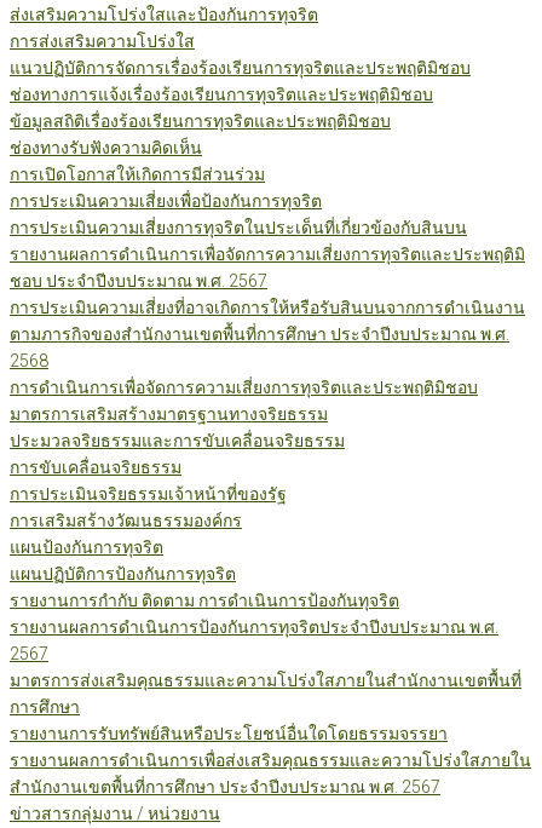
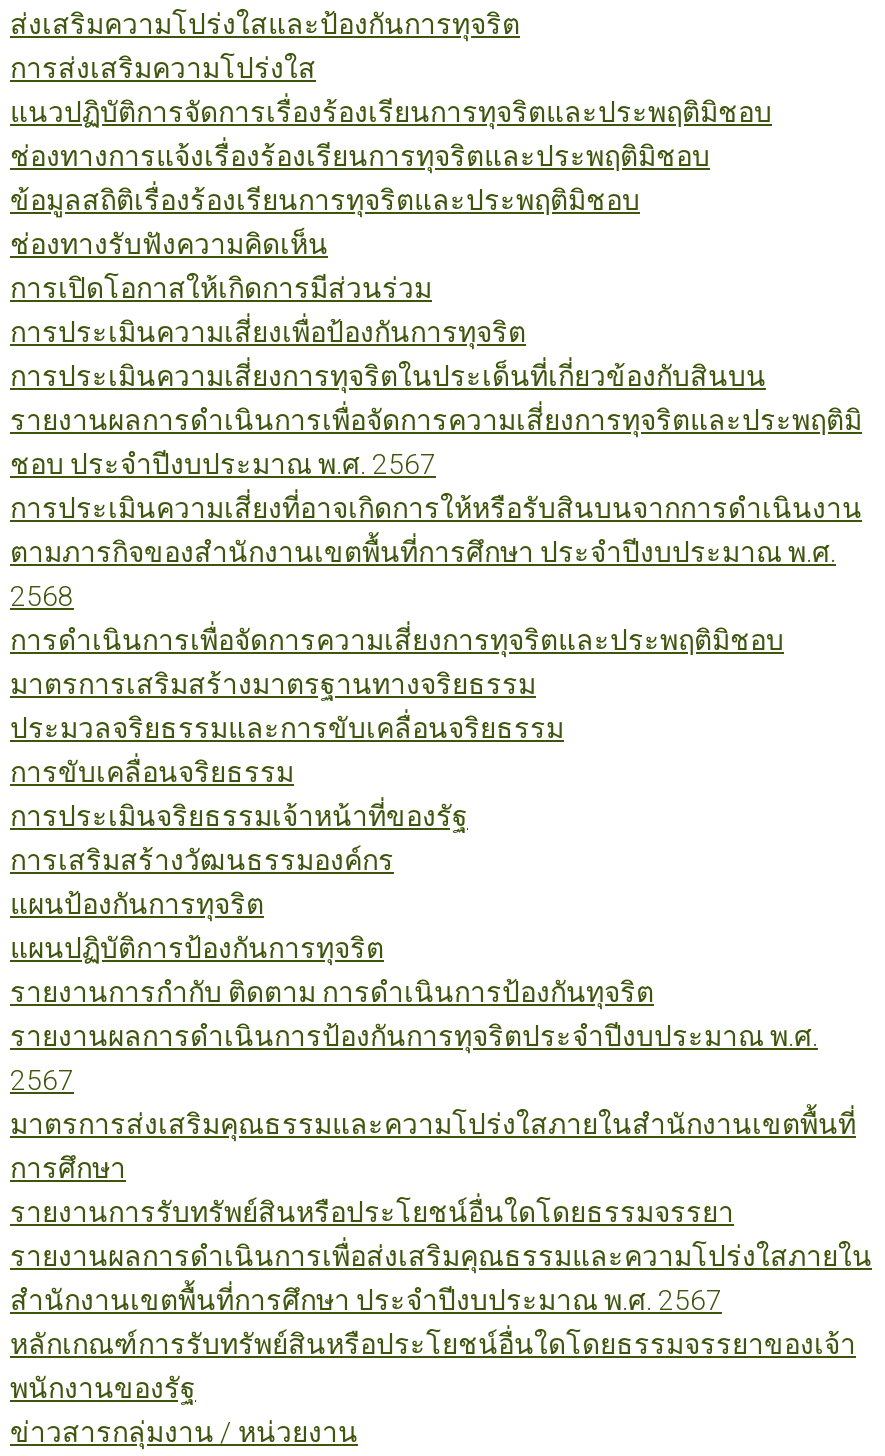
none -> [10,1328,856,1404] หลักเกณฑ์การรับทรัพย์สินหรือประโยชน์อื่นใดโดยธรรมจรรยาของเจ้า | พนักงานของรัฐ

